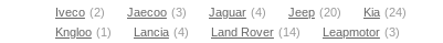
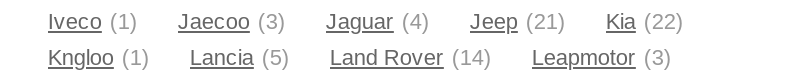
[55,5,105,18] Iveco (2) -> [48,9,138,33] Iveco (1)
[288,5,341,18] Jeep (20) -> [470,9,566,33] Jeep (21)
[363,5,406,18] Kia (24) -> [606,9,684,33] Kia (22)
[55,25,400,38] Kngloo (1) Lancia (4) Land Rover (14) Leapmotor (3) -> [48,45,672,69] Kngloo (1) Lancia (5) Land Rover (14) Leapmotor (3)

